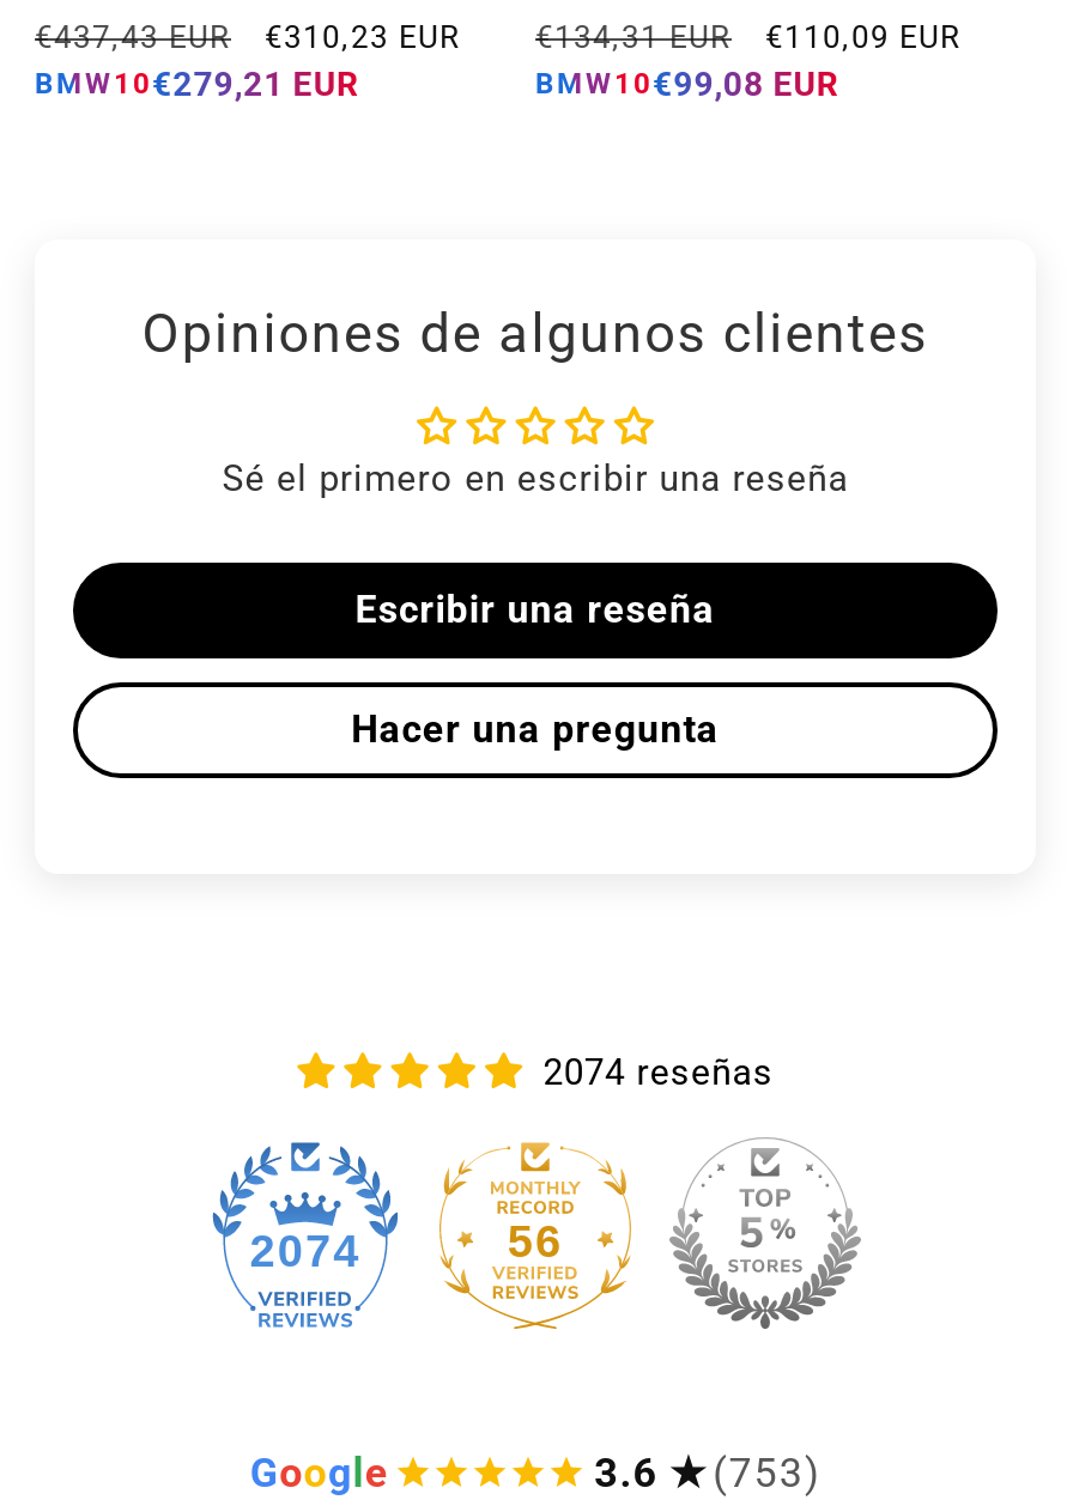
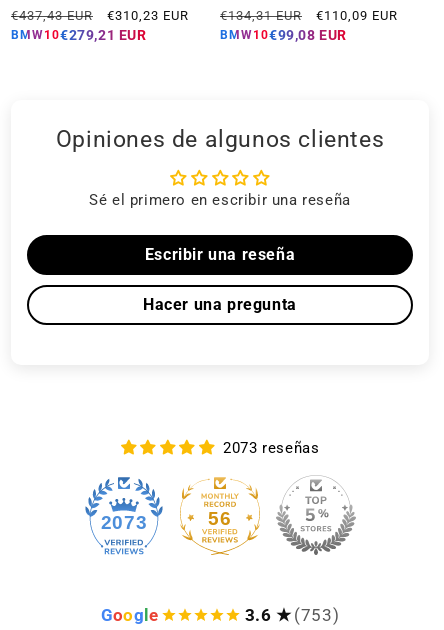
[543,1051,773,1094] 2074 reseñas -> [223,439,319,457] 2073 reseñas
[250,1226,361,1276] 2074 -> [101,512,147,533] 2073

